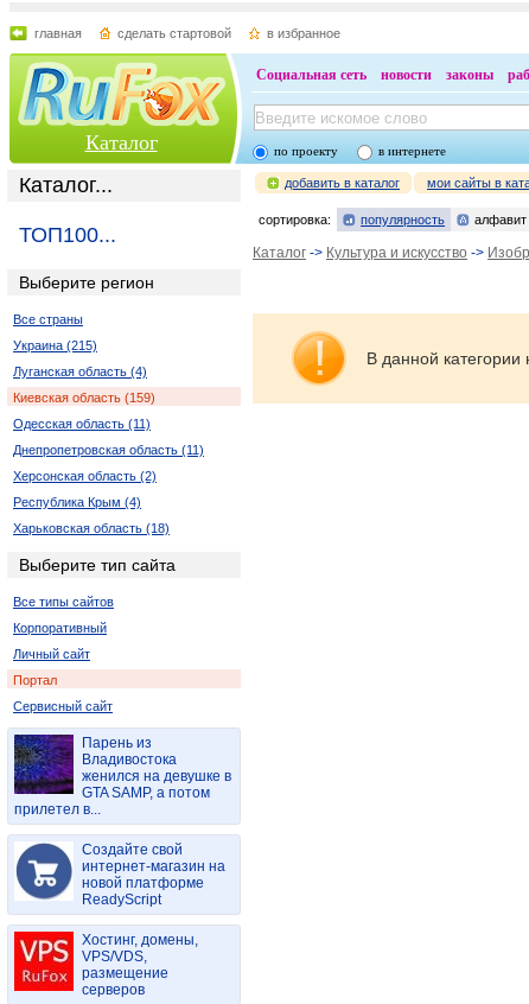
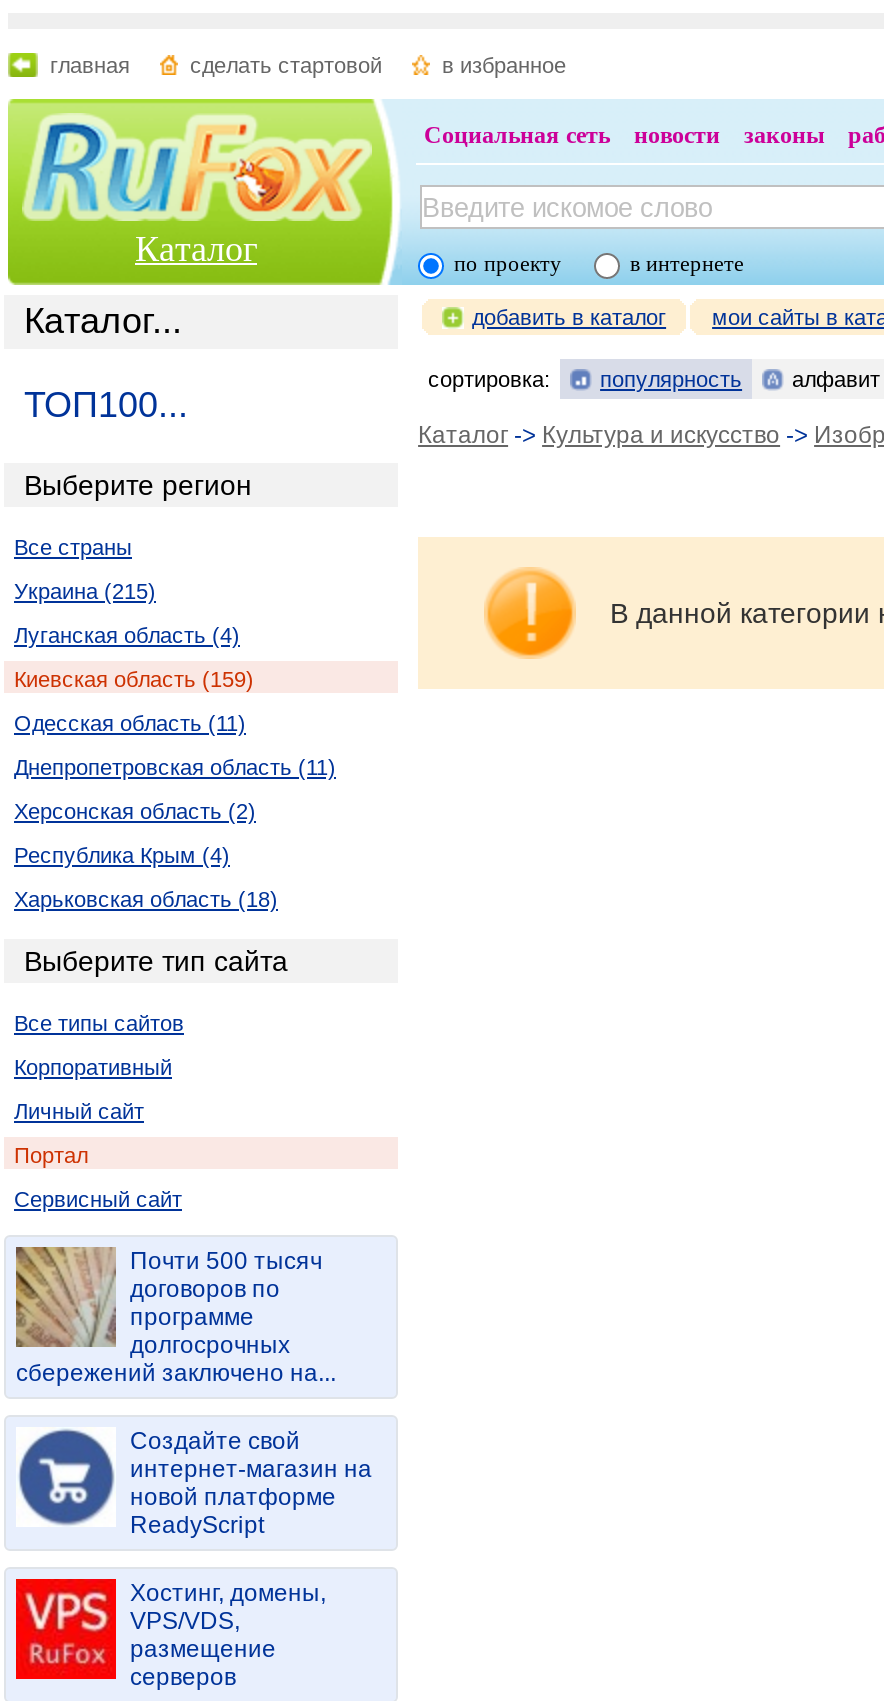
[13,733,231,818] [image] | Парень из | Владивостока | женился на девушке в | GTA SAMP, а потом | прилетел в... -> [14,1245,336,1387] [image] | Почти 500 тысяч | договоров по | программе | долгосрочных | сбережений заключено на...

